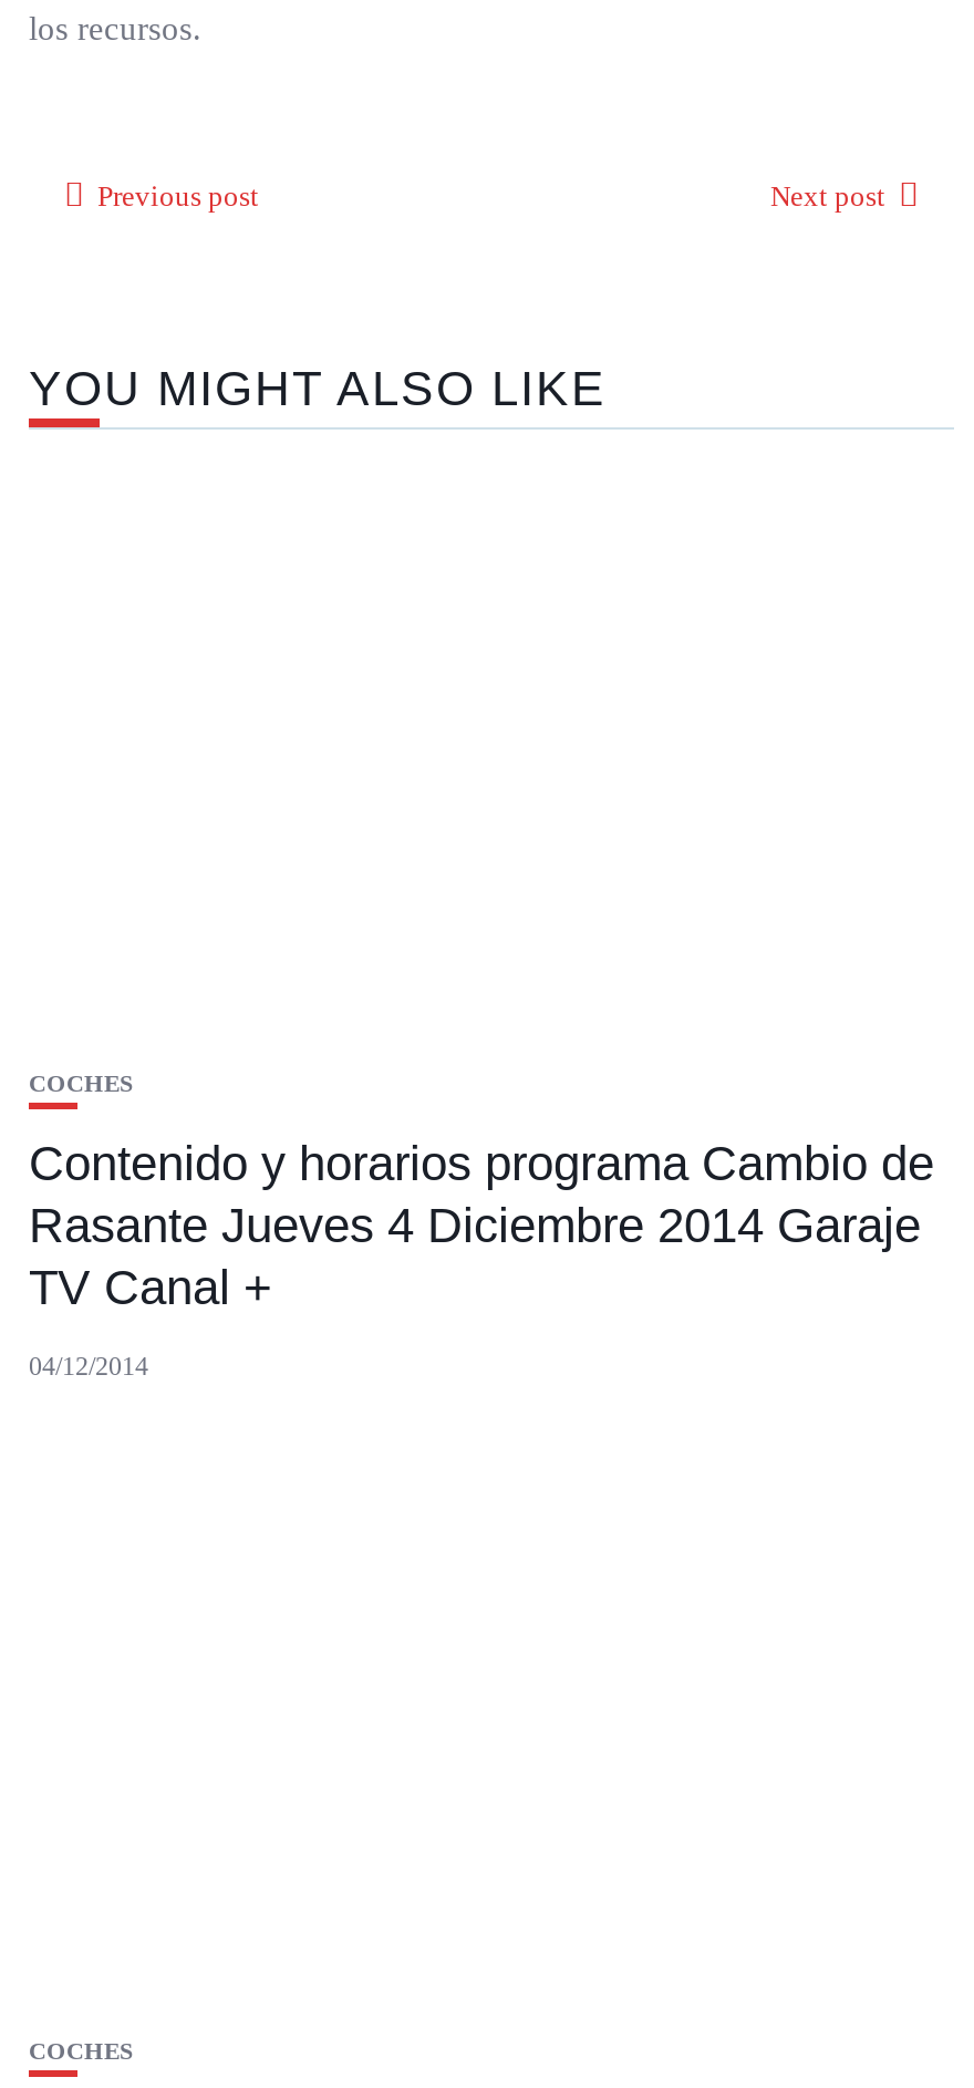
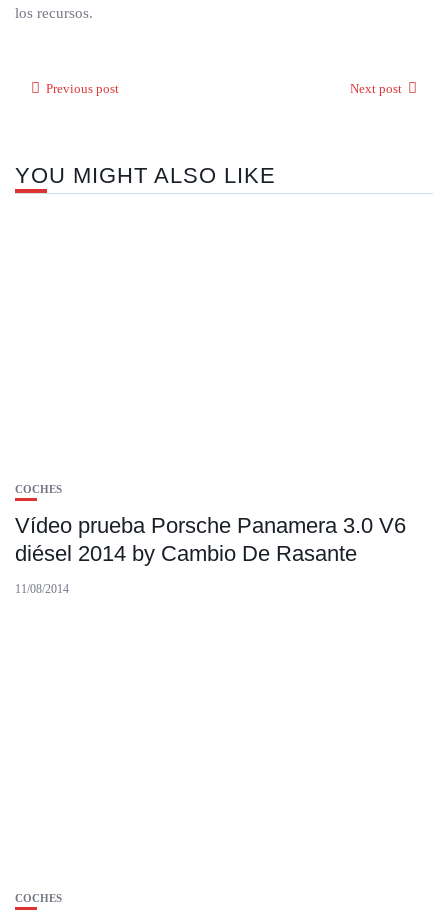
[29,1136,934,1315] Contenido y horarios programa Cambio de | Rasante Jueves 4 Diciembre 2014 Garaje | TV Canal + -> [15,513,406,566] Vídeo prueba Porsche Panamera 3.0 V6 | diésel 2014 by Cambio De Rasante
[29,1351,148,1382] 04/12/2014 -> [15,582,69,596] 11/08/2014

